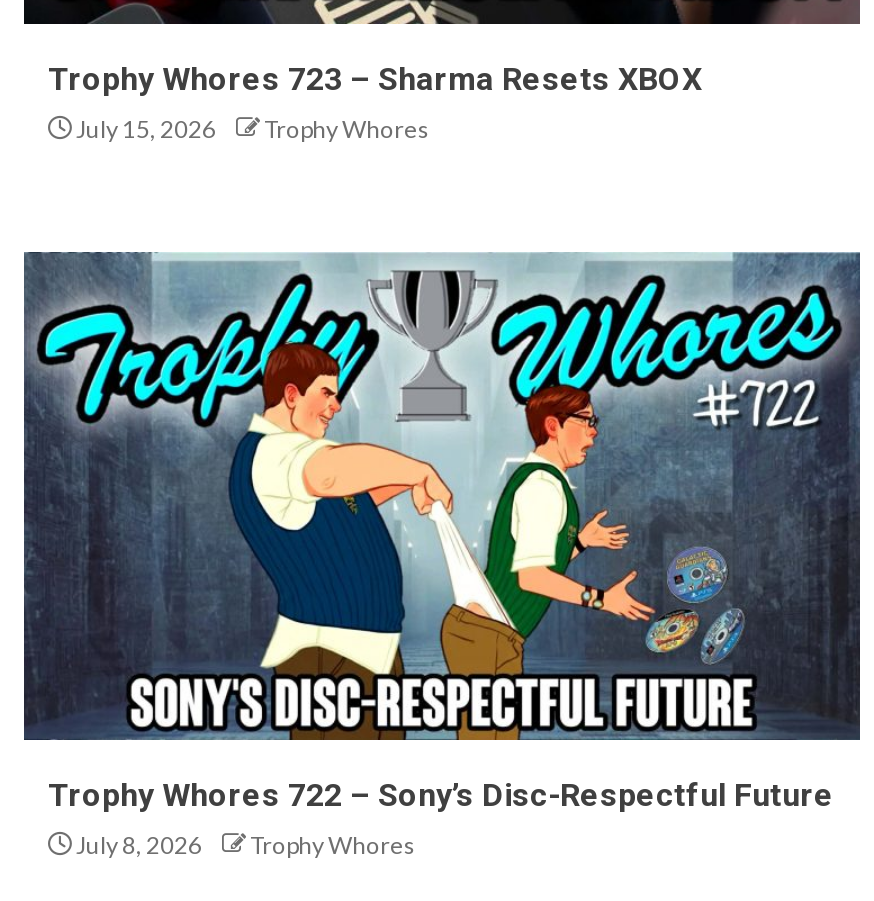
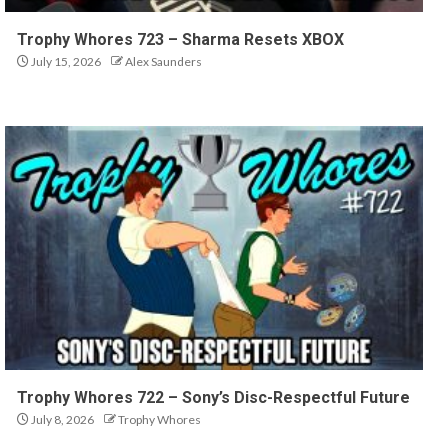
[264,114,430,144] Trophy Whores -> [125,54,202,69] Alex Saunders

